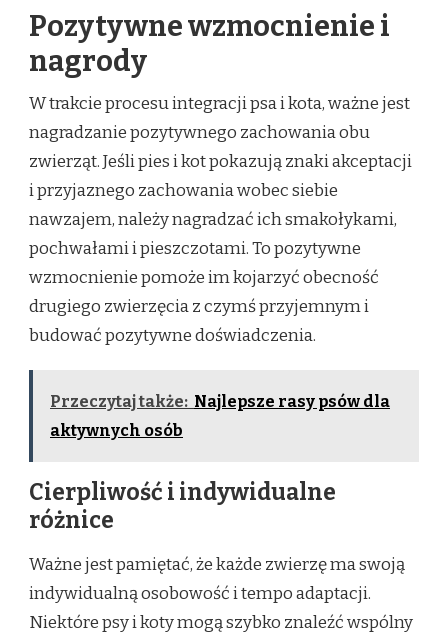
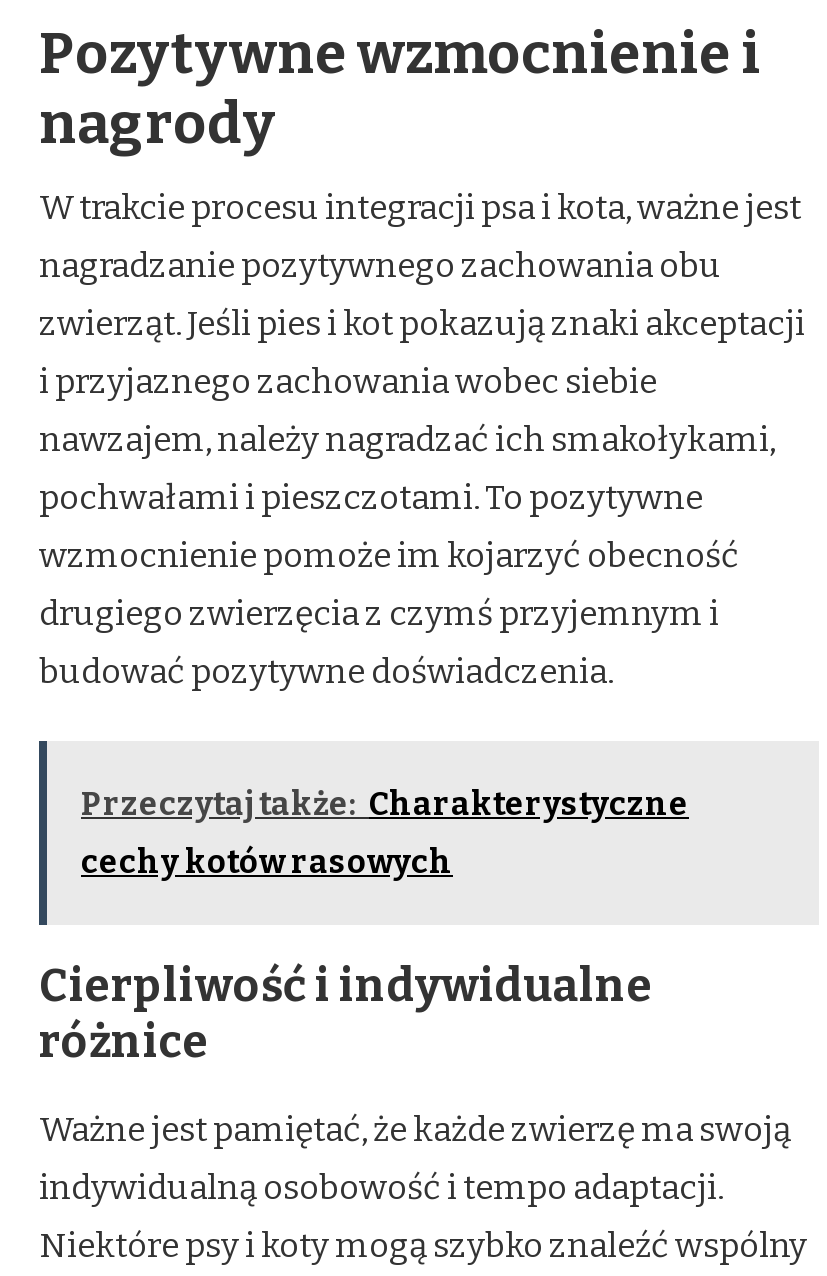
[50,392,390,411] Przeczytaj także: Najlepsze rasy psów dla -> [81,785,689,823] Przeczytaj także: Charakterystyczne
[50,421,183,440] aktywnych osób -> [81,843,453,881] cechy kotów rasowych

